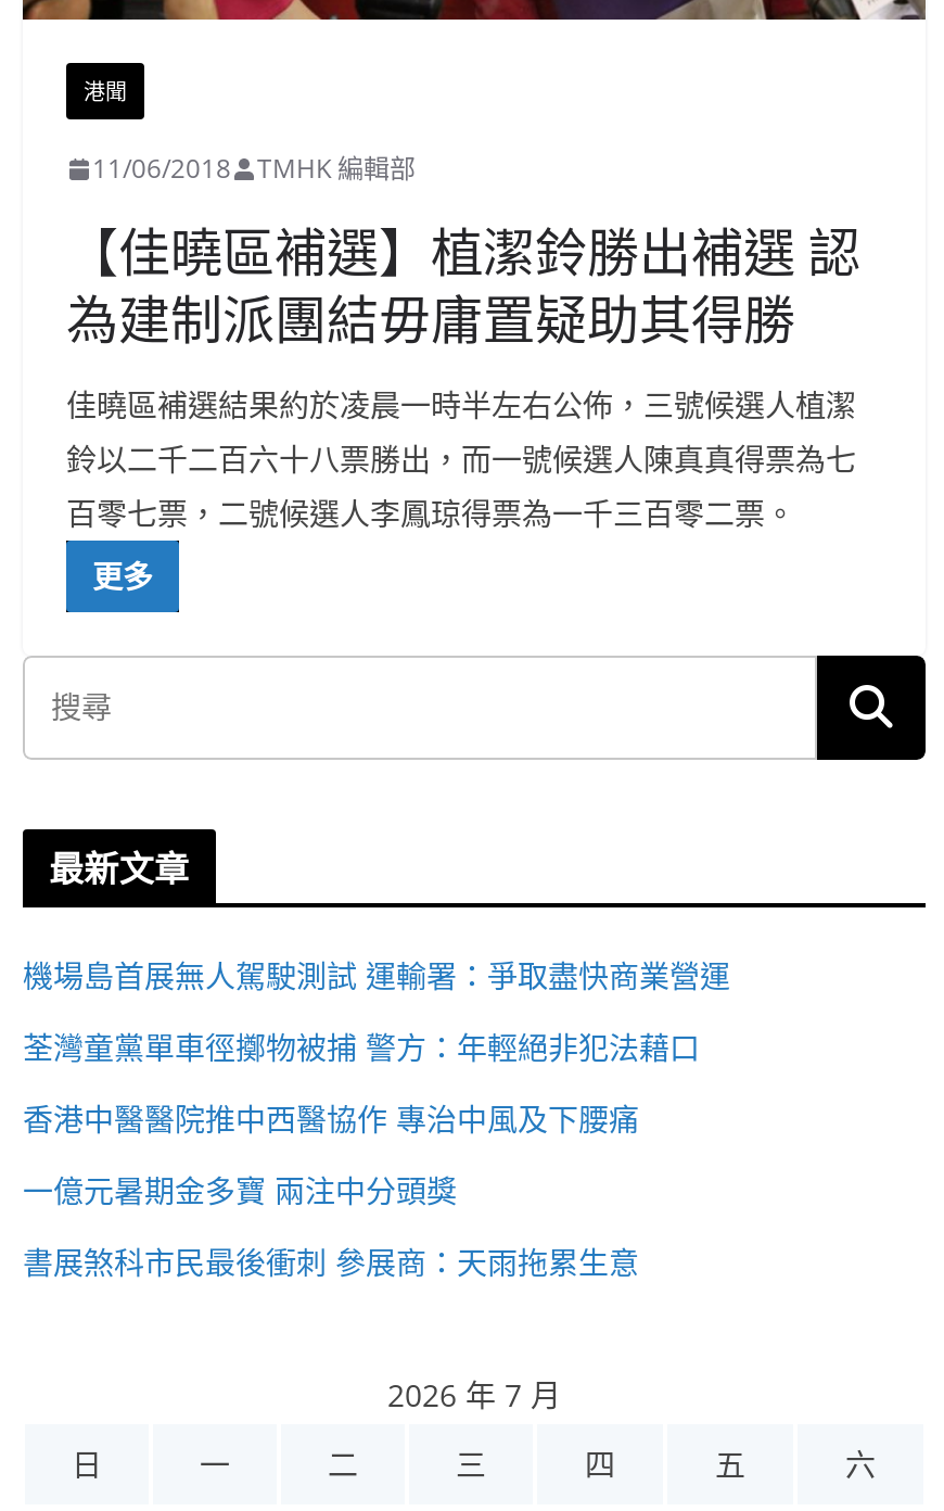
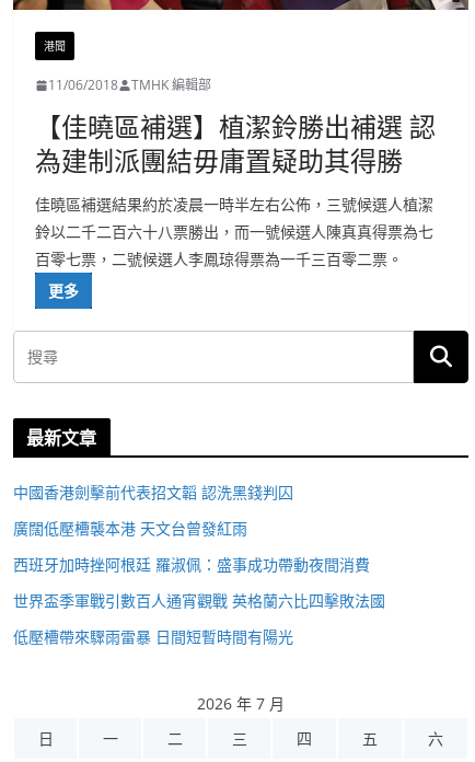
[23,956,730,997] 機場島首展無人駕駛測試 運輸署：爭取盡快商業營運 -> [13,482,293,503] 中國香港劍擊前代表招文韜 認洗黑錢判囚
[23,1027,700,1069] 荃灣童黨單車徑擲物被捕 警方：年輕絕非犯法藉口 -> [13,518,247,539] 廣闊低壓槽襲本港 天文台曾發紅雨
[23,1099,639,1140] 香港中醫醫院推中西醫協作 專治中風及下腰痛 -> [13,554,370,575] 西班牙加時挫阿根廷 羅淑佩：盛事成功帶動夜間消費
[23,1171,457,1212] 一億元暑期金多寶 兩注中分頭獎 -> [13,590,385,611] 世界盃季軍戰引數百人通宵觀戰 英格蘭六比四擊敗法國
[23,1242,639,1283] 書展煞科市民最後衝刺 參展商：天雨拖累生意 -> [13,626,293,647] 低壓槽帶來驟雨雷暴 日間短暫時間有陽光

